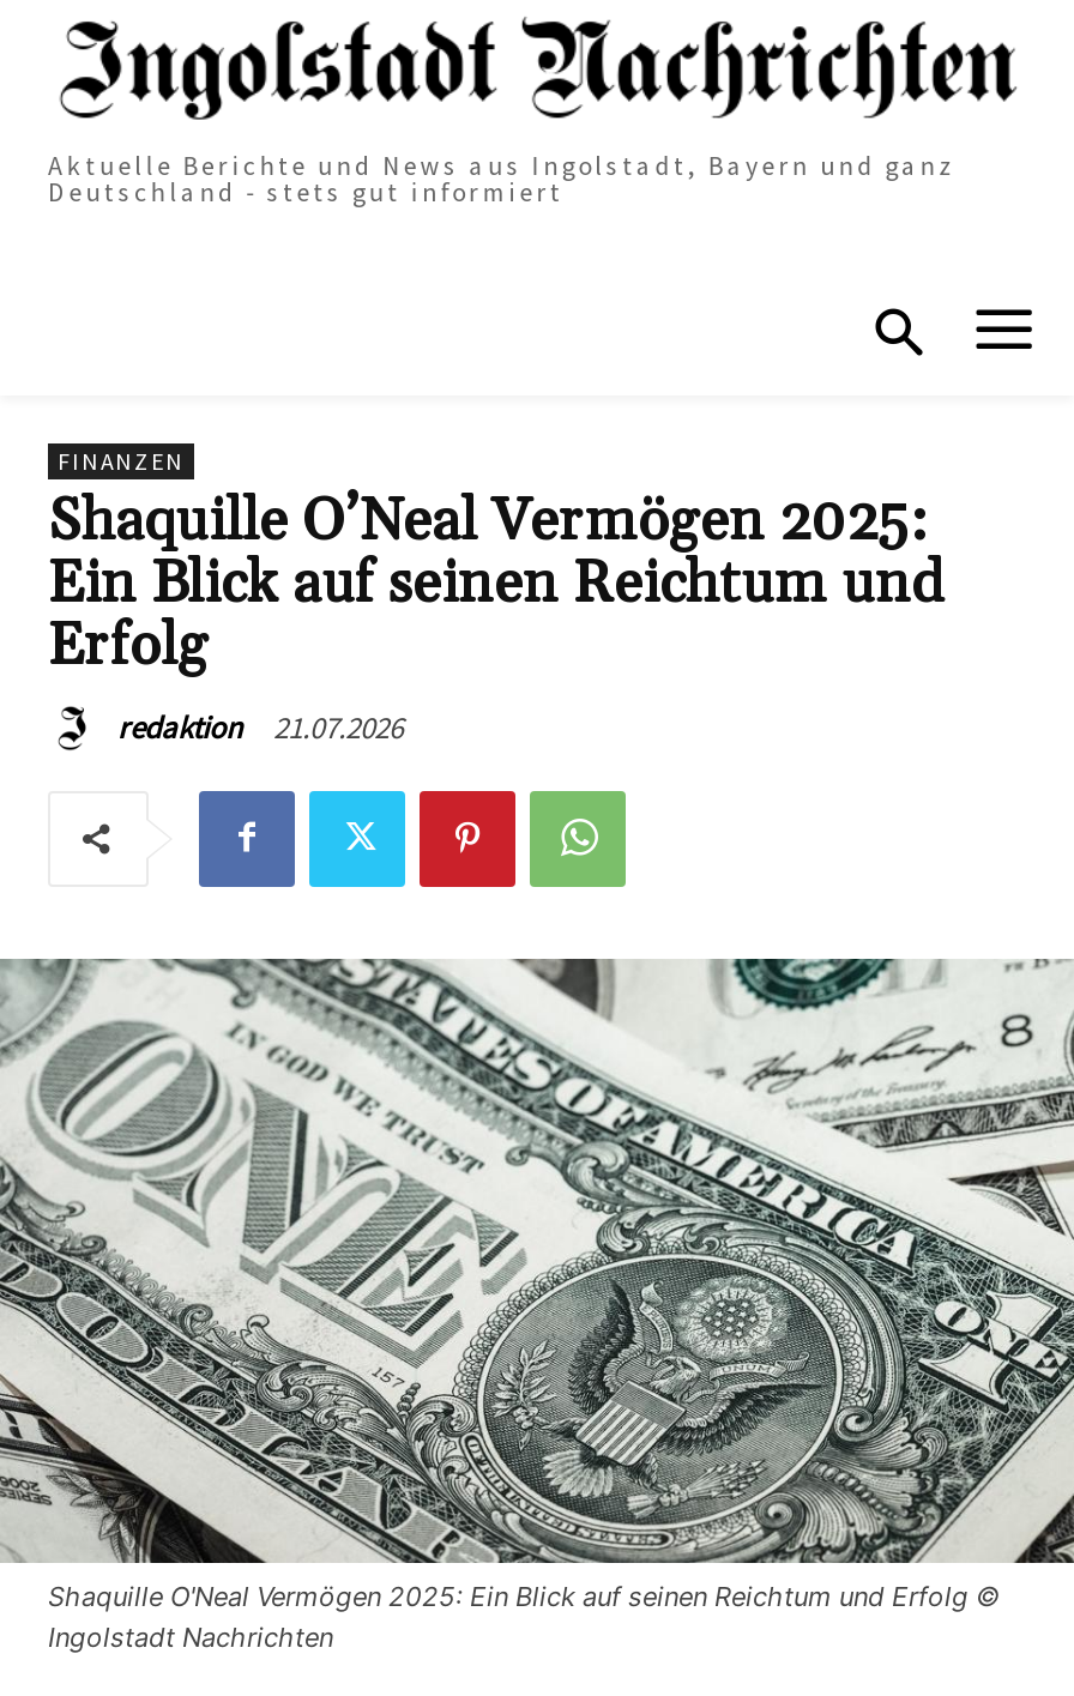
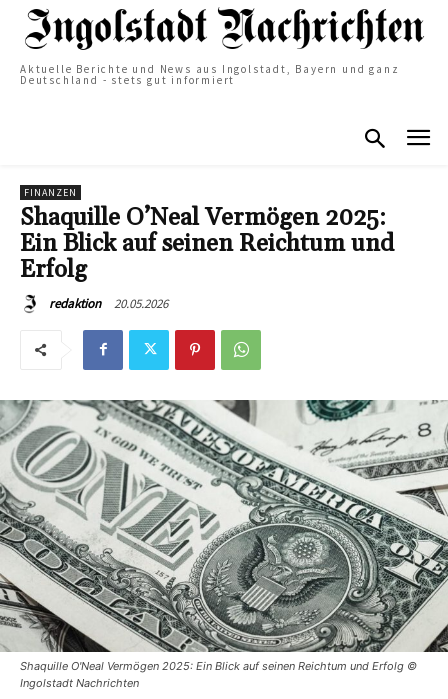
[117,706,403,747] redaktion 21.07.2026 -> [49,295,168,312] redaktion 20.05.2026

